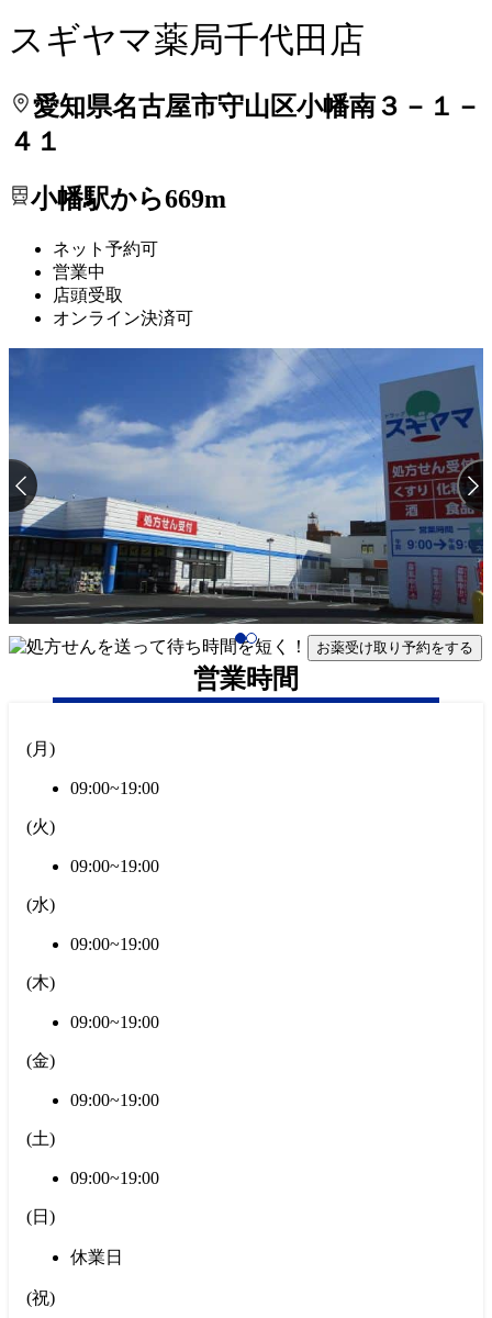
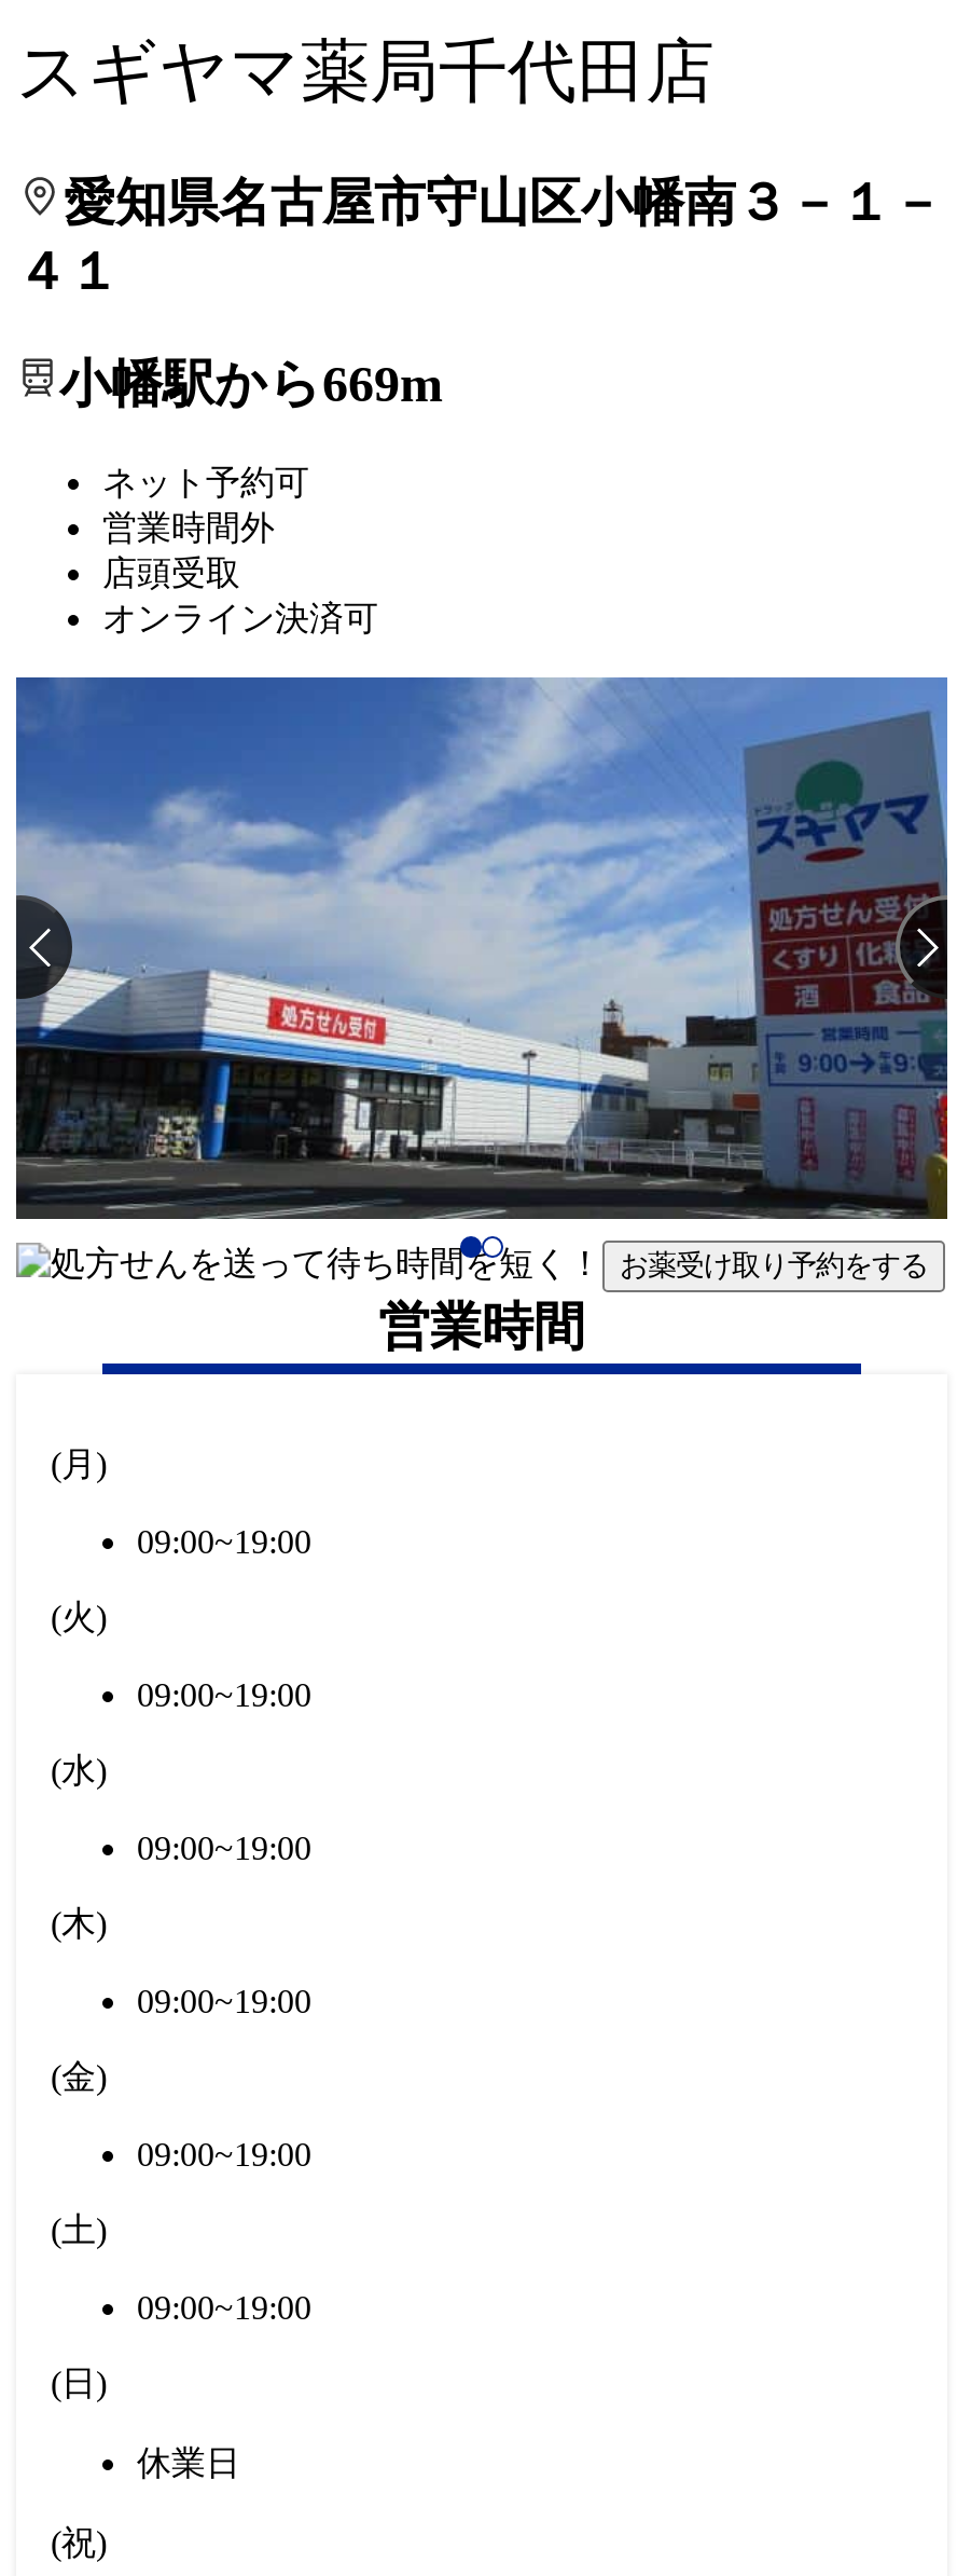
[53,262,105,281] 営業中 -> [102,509,275,545] 営業時間外

